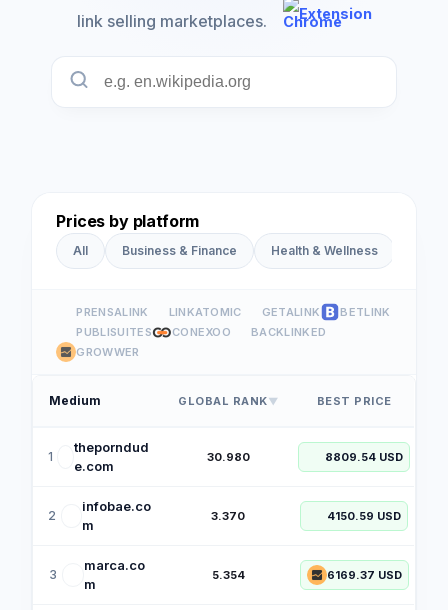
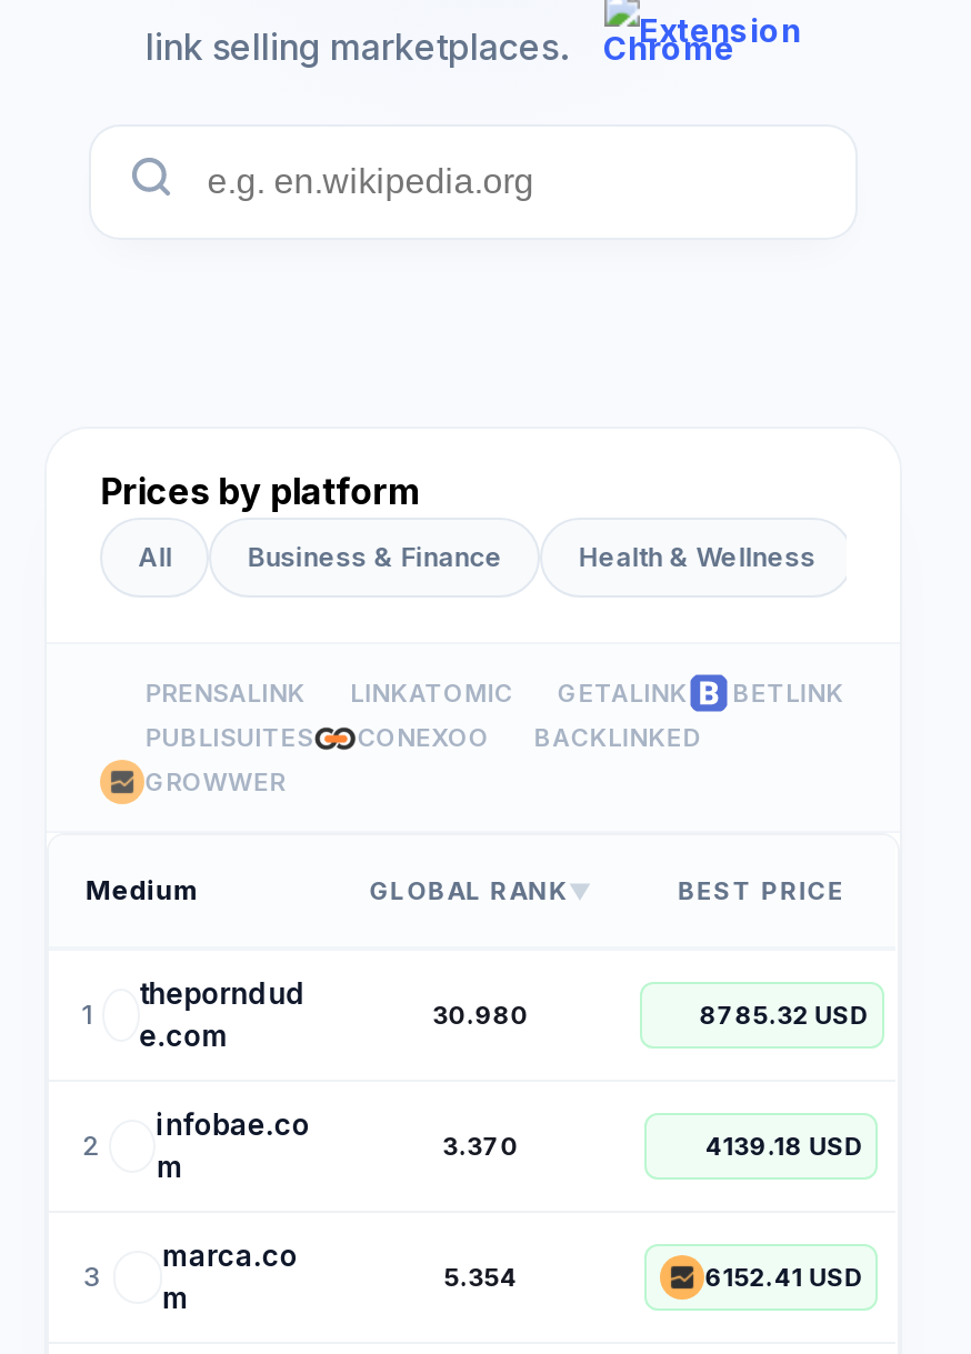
[325,450,403,464] 8809.54 USD -> [699,1000,868,1031] 8785.32 USD
[327,509,401,523] 4150.59 USD -> [705,1131,863,1162] 4139.18 USD
[327,568,402,582] 6169.37 USD -> [705,1262,863,1293] 6152.41 USD

